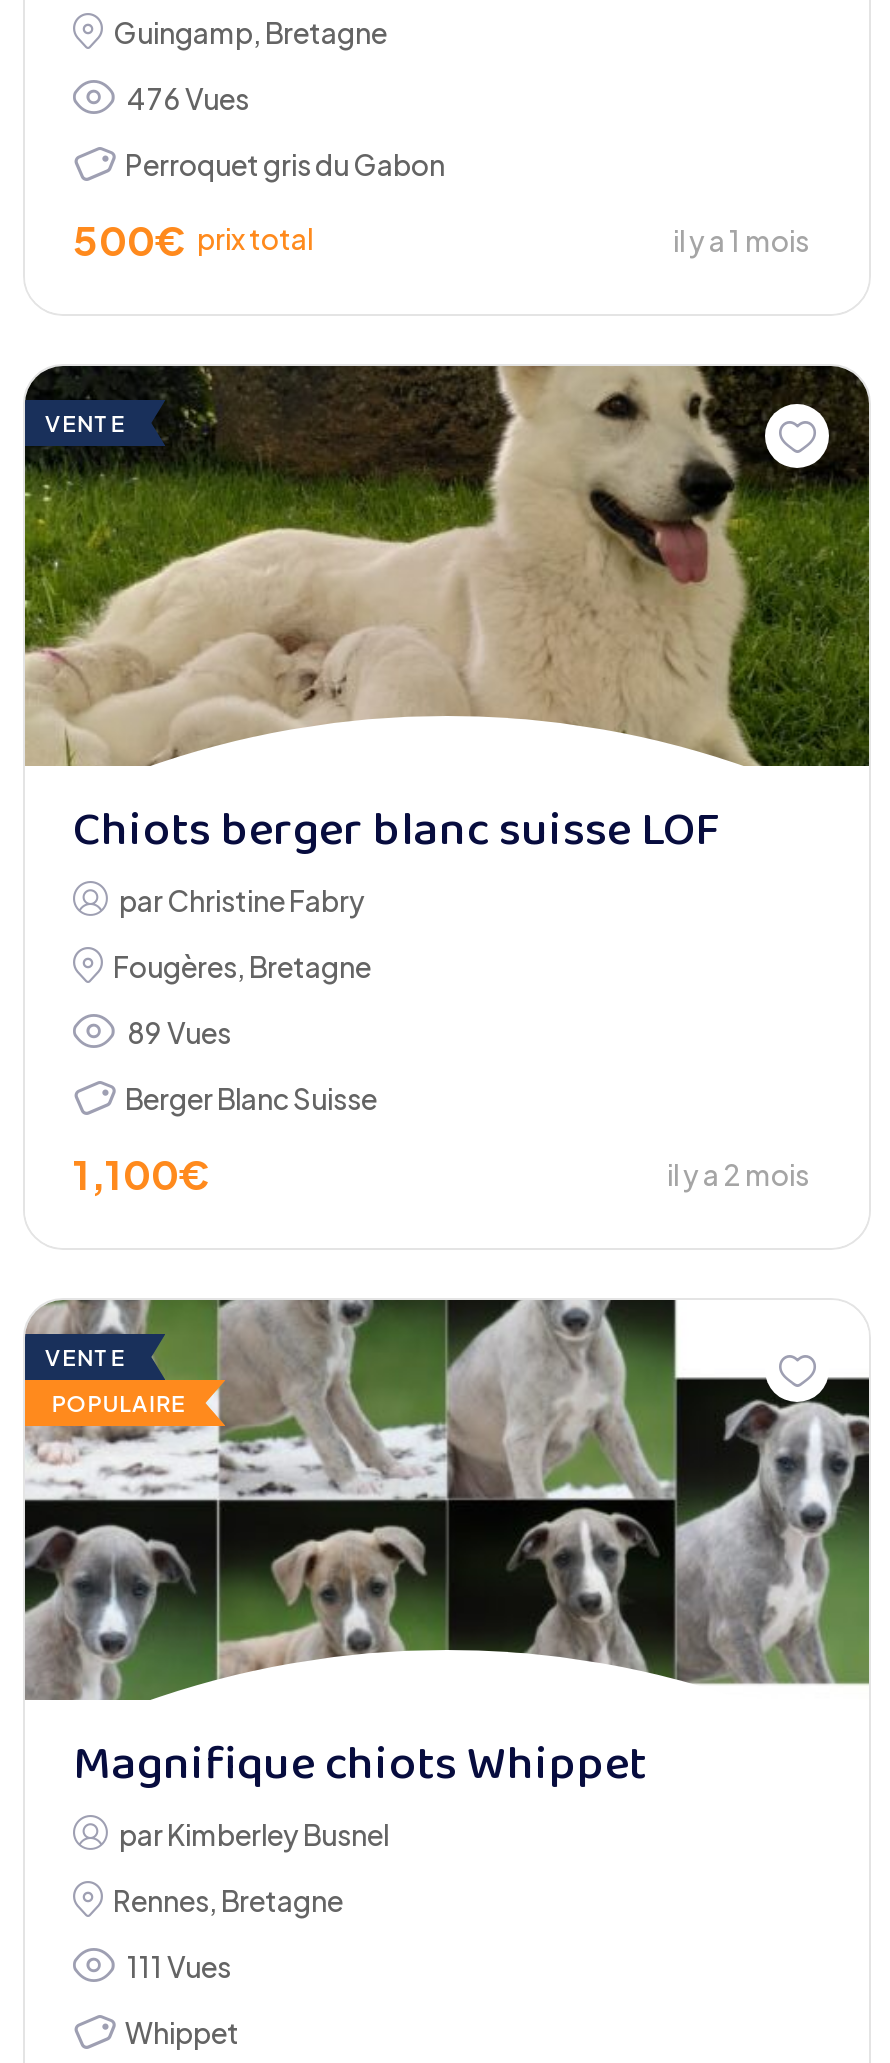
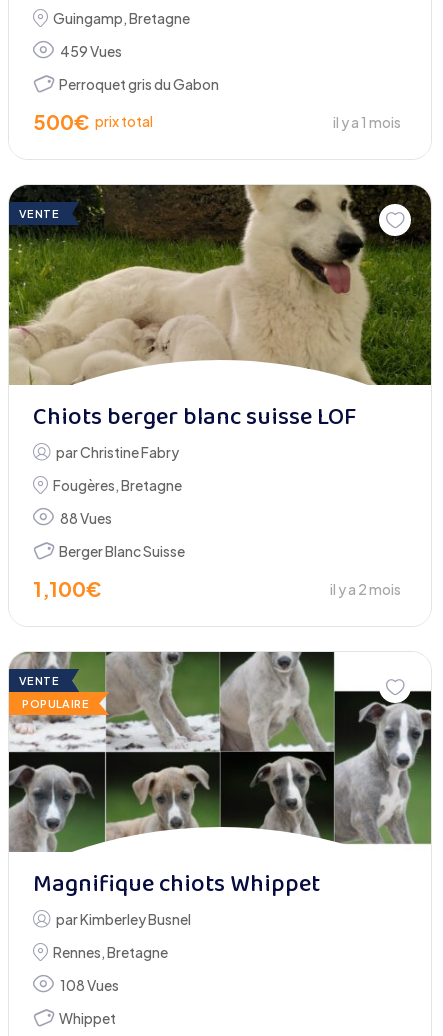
[123,80,249,116] 476 Vues -> [58,42,122,60] 459 Vues
[123,1014,231,1050] 89 Vues -> [58,509,112,527] 88 Vues
[123,1948,231,1984] 111 Vues -> [58,976,119,994] 108 Vues

